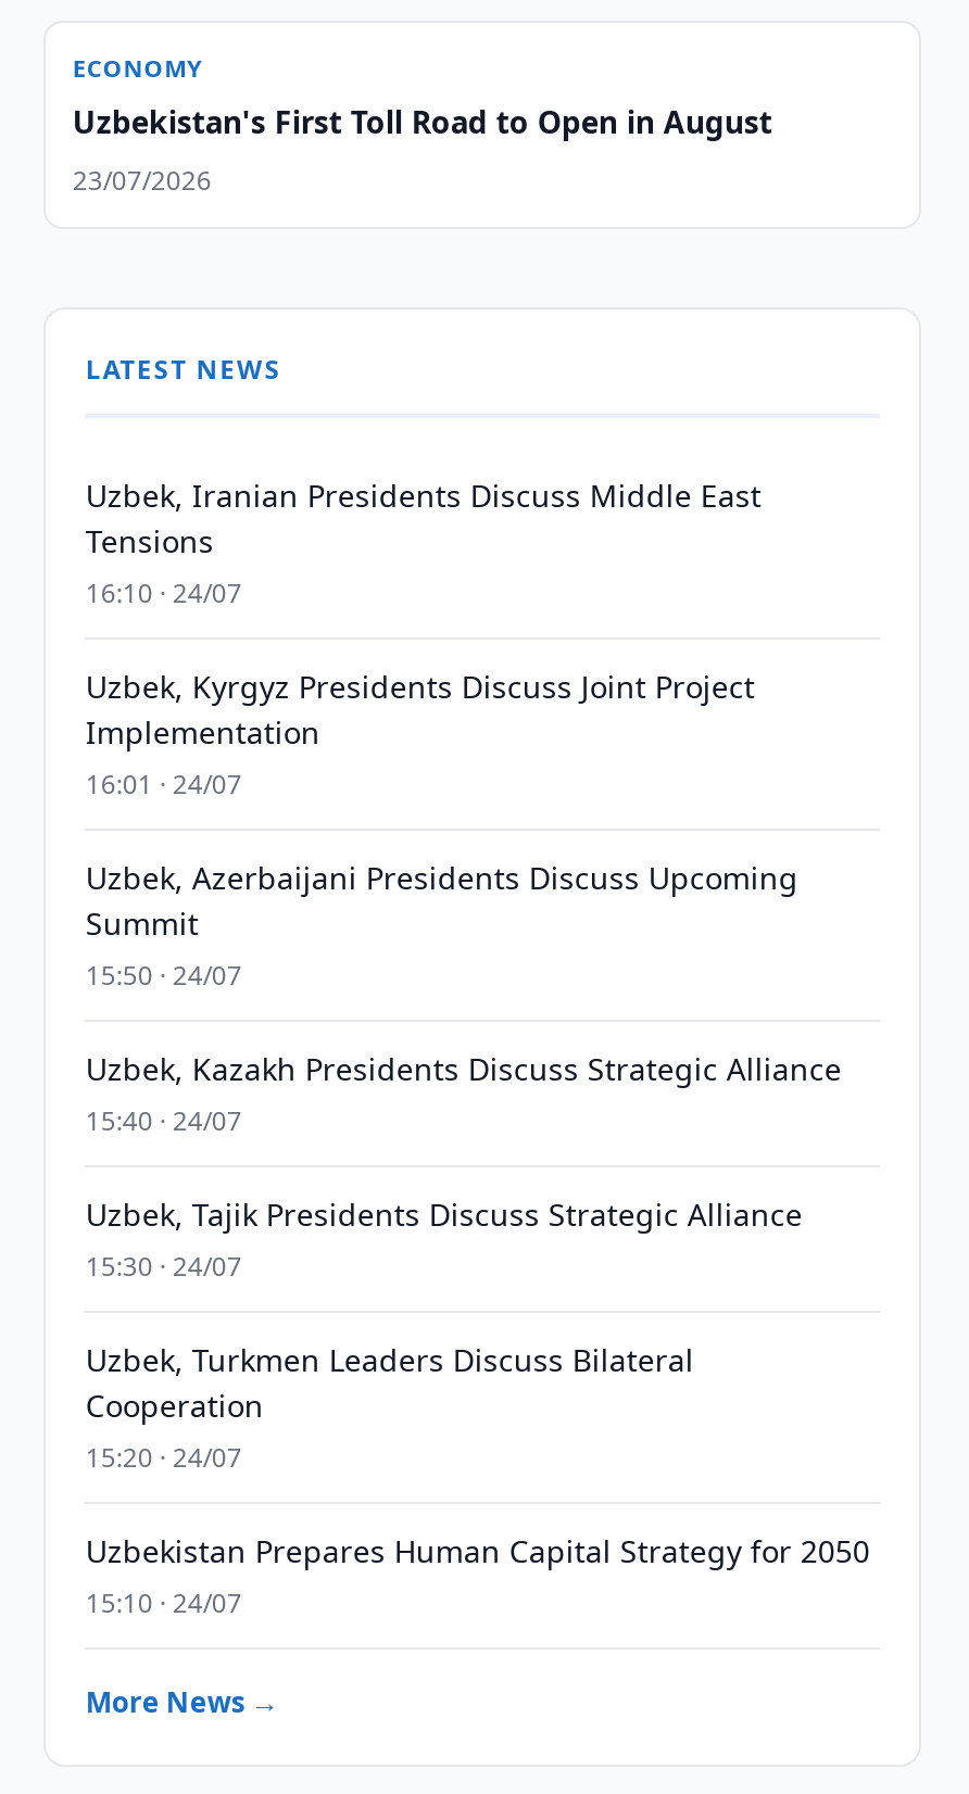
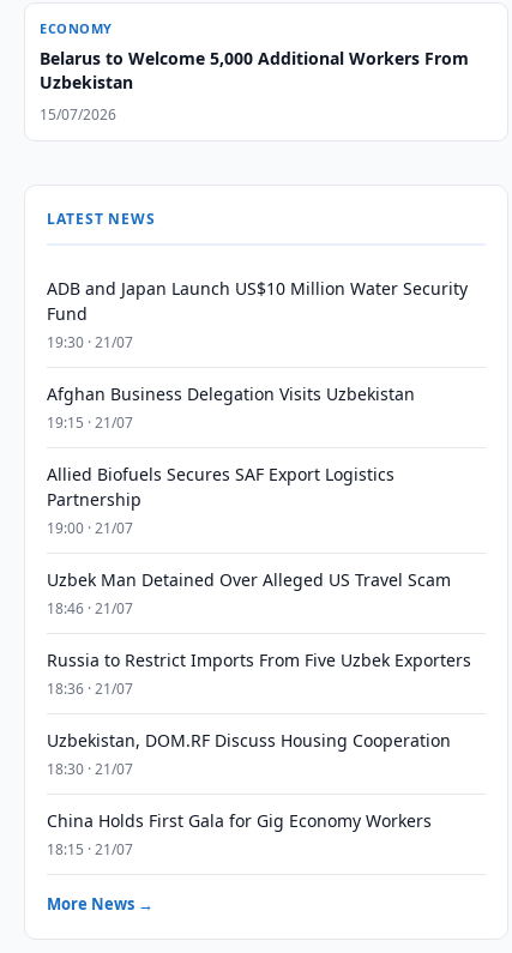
[73,101,772,142] Uzbekistan's First Toll Road to Open in August -> [40,47,469,94] Belarus to Welcome 5,000 Additional Workers From | Uzbekistan
[73,162,212,199] 23/07/2026 -> [40,104,117,125] 15/07/2026
moved [86,351,282,388] -> [47,209,155,229]: LATEST NEWS
[86,475,761,611] Uzbek, Iranian Presidents Discuss Middle East | Tensions | 16:10 · 24/07 -> [47,277,468,352] ADB and Japan Launch US$10 Million Water Security | Fund | 19:30 · 21/07
[86,666,755,803] Uzbek, Kyrgyz Presidents Discuss Joint Project | Implementation | 16:01 · 24/07 -> [47,382,415,433] Afghan Business Delegation Visits Uzbekistan | 19:15 · 21/07
[86,857,798,994] Uzbek, Azerbaijani Presidents Discuss Upcoming | Summit | 15:50 · 24/07 -> [47,463,395,538] Allied Biofuels Secures SAF Export Logistics | Partnership | 19:00 · 21/07
[86,1048,842,1139] Uzbek, Kazakh Presidents Discuss Strategic Alliance | 15:40 · 24/07 -> [47,568,451,619] Uzbek Man Detained Over Alleged US Travel Scam | 18:46 · 21/07
[86,1193,803,1285] Uzbek, Tajik Presidents Discuss Strategic Alliance | 15:30 · 24/07 -> [47,649,472,699] Russia to Restrict Imports From Five Uzbek Exporters | 18:36 · 21/07
[86,1339,694,1476] Uzbek, Turkmen Leaders Discuss Bilateral | Cooperation | 15:20 · 24/07 -> [47,729,451,779] Uzbekistan, DOM.RF Discuss Housing Cooperation | 18:30 · 21/07
[86,1530,870,1621] Uzbekistan Prepares Human Capital Strategy for 2050 | 15:10 · 24/07 -> [47,809,432,859] China Holds First Gala for Gig Economy Workers | 18:15 · 21/07

